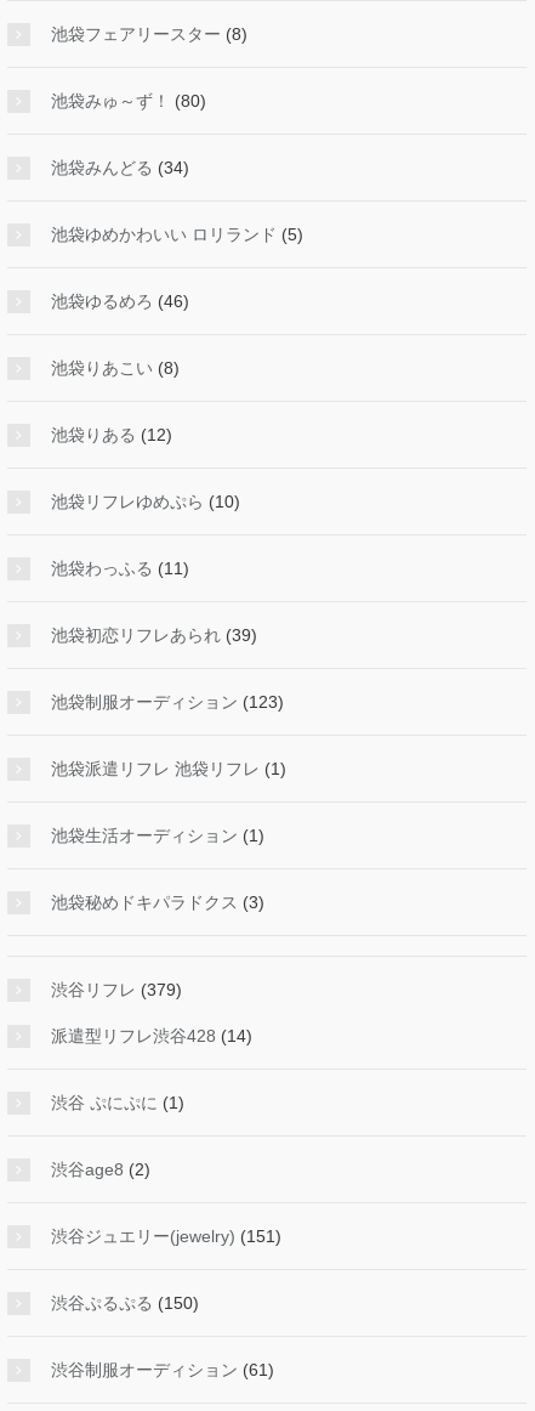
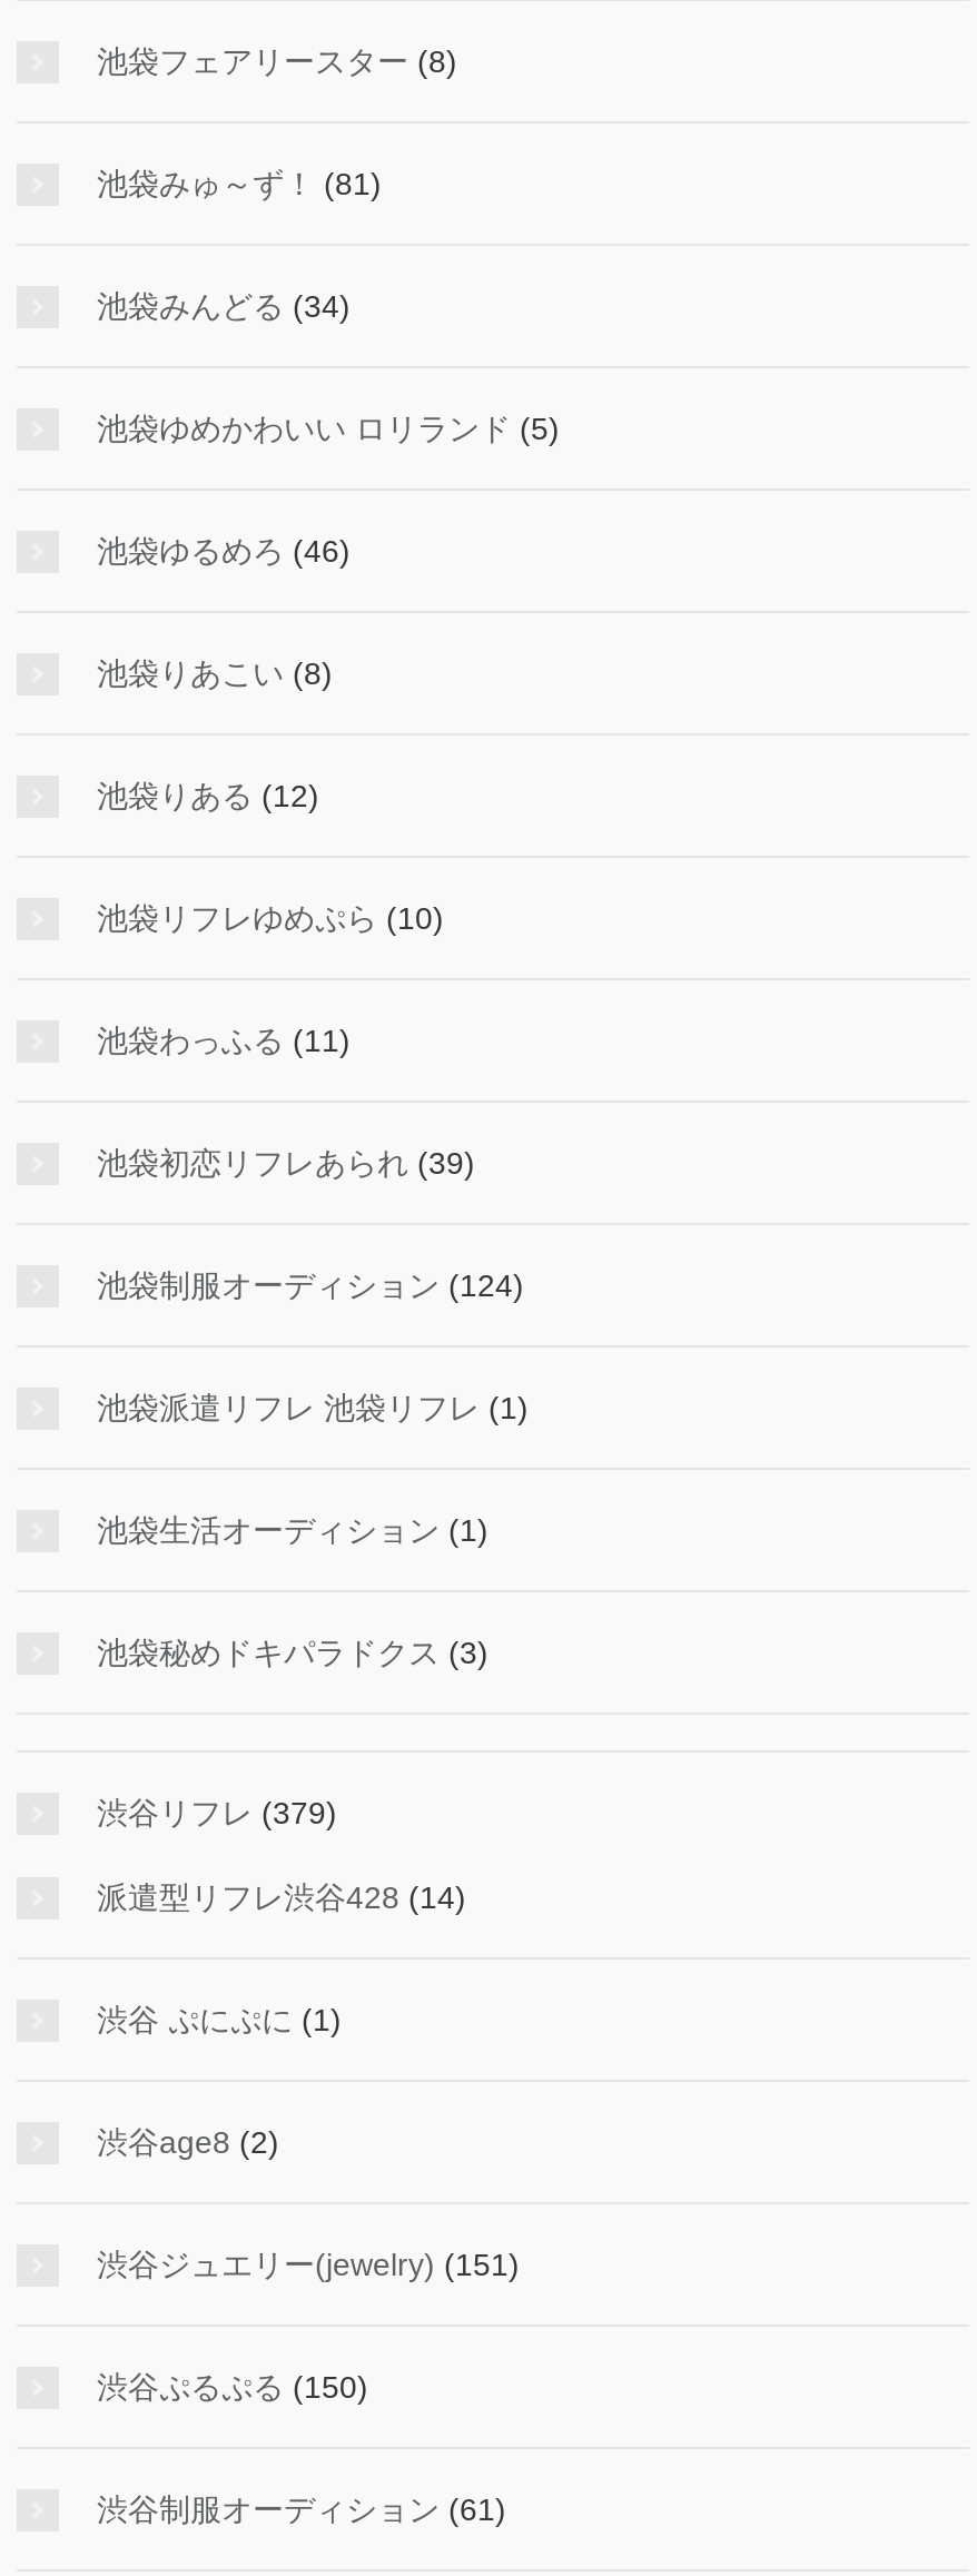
[51,91,206,110] 池袋みゅ～ず！(80) -> [97,166,382,202] 池袋みゅ～ず！(81)
[51,692,284,711] 池袋制服オーディション(123) -> [97,1268,524,1304] 池袋制服オーディション(124)

